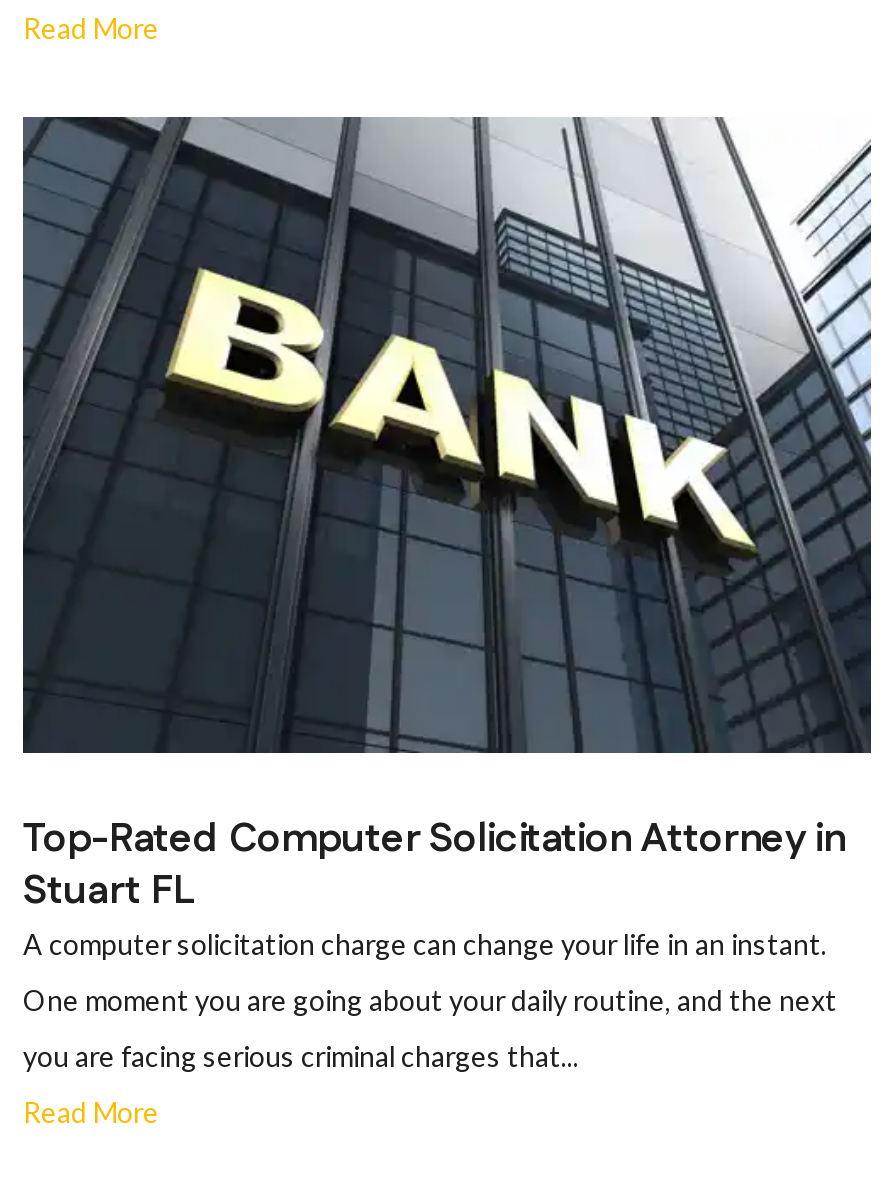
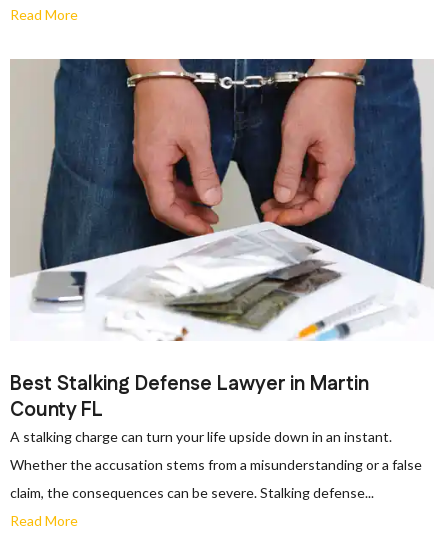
[21,116,873,961] [image] | Top-Rated Computer Solicitation Attorney in | Stuart FL | A computer solicitation charge can change your life in an instant. -> [10,58,434,445] [image] | Best Stalking Defense Lawyer in Martin | County FL | A stalking charge can turn your life upside down in an instant.
[23,983,837,1017] One moment you are going about your daily routine, and the next -> [10,456,422,473] Whether the accusation stems from a misunderstanding or a false
[23,1039,579,1073] you are facing serious criminal charges that... -> [10,484,374,501] claim, the consequences can be severe. Stalking defense...

